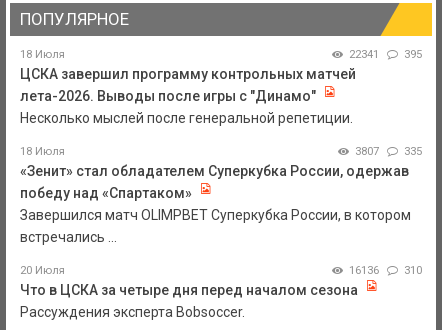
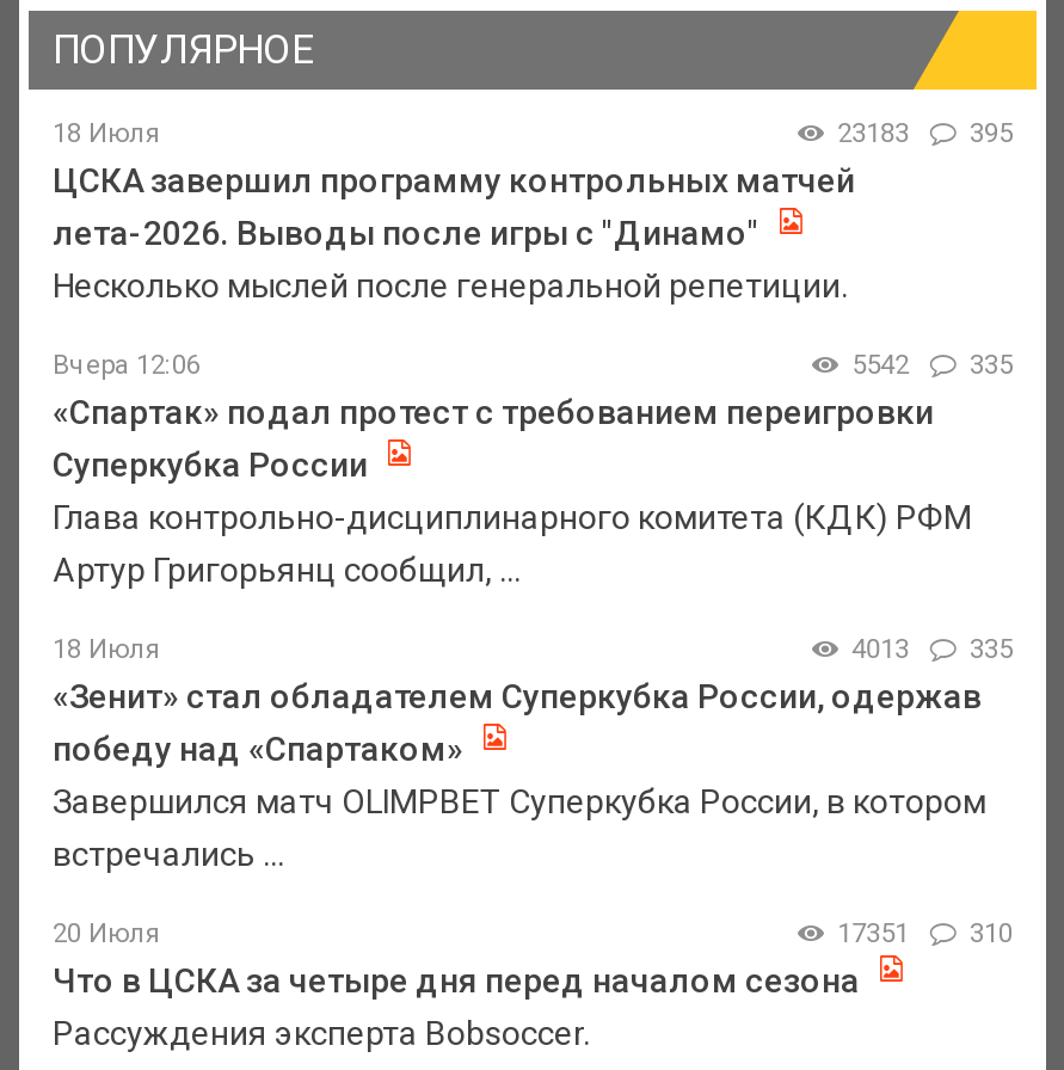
[349,48,422,61] 22341 395 -> [838,118,1013,149] 23183 395
none -> [53,350,1013,589] Вчера 12:06 | 5542 | 335 | «Спартак» подал протест с требованием переигровки | Суперкубка России | Глава контрольно-дисциплинарного комитета (КДК) РФМ | Артур Григорьянц сообщил, ...
[355,145,422,158] 3807 335 -> [852,634,1013,665] 4013 335
[349,264,422,277] 16136 310 -> [838,918,1013,949] 17351 310

